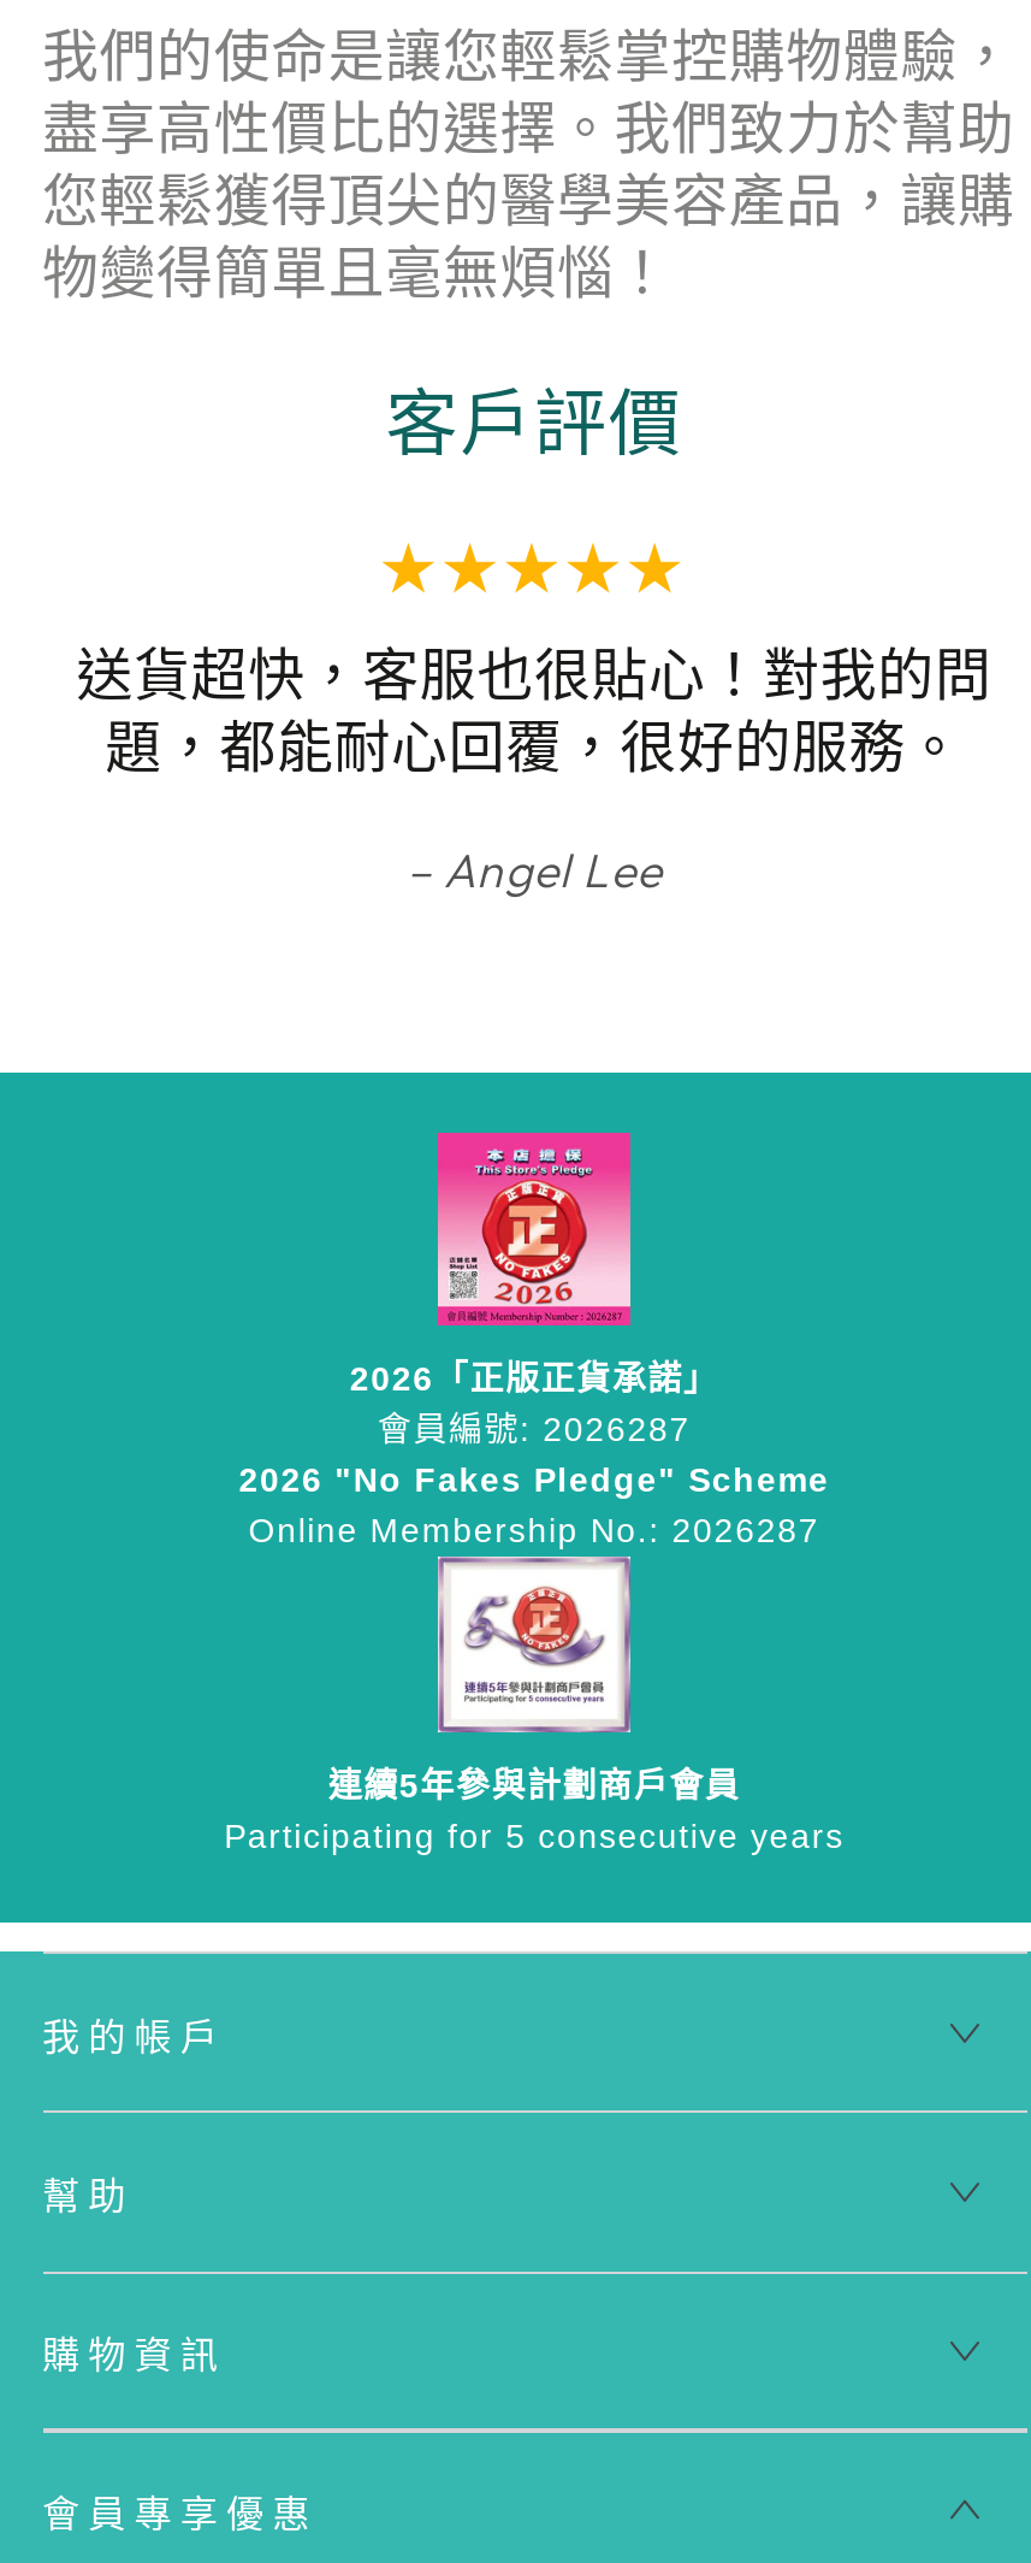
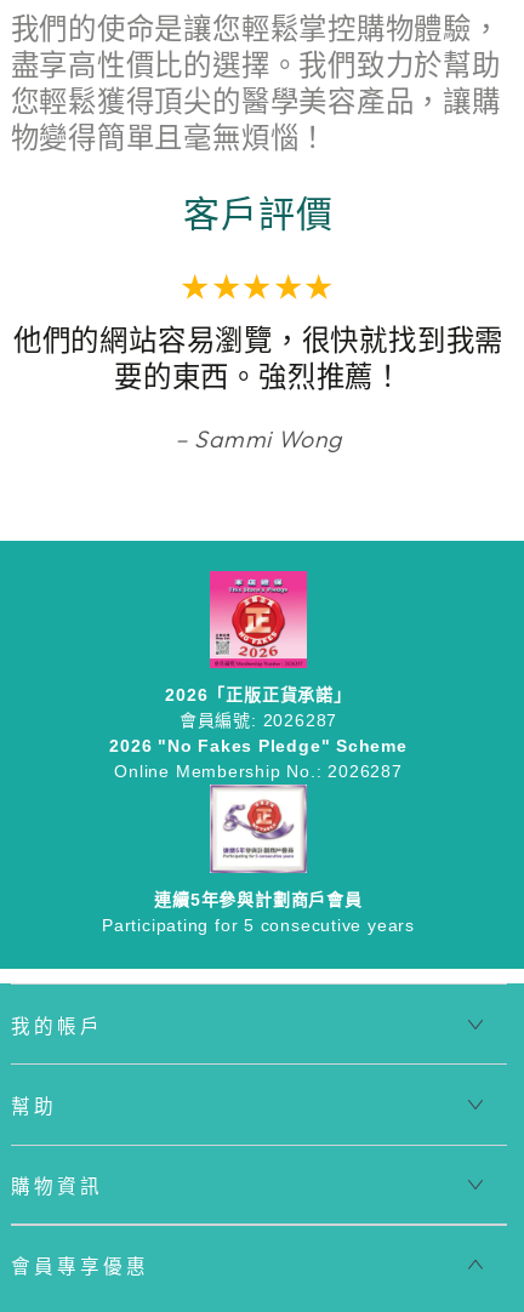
[77,640,992,782] 送貨超快，客服也很貼心！對我的問 | 題，都能耐心回覆，很好的服務。 -> [13,323,504,394] 他們的網站容易瀏覽，很快就找到我需 | 要的東西。強烈推薦！
[443,839,662,899] Angel Lee -> [195,423,342,453] Sammi Wong

